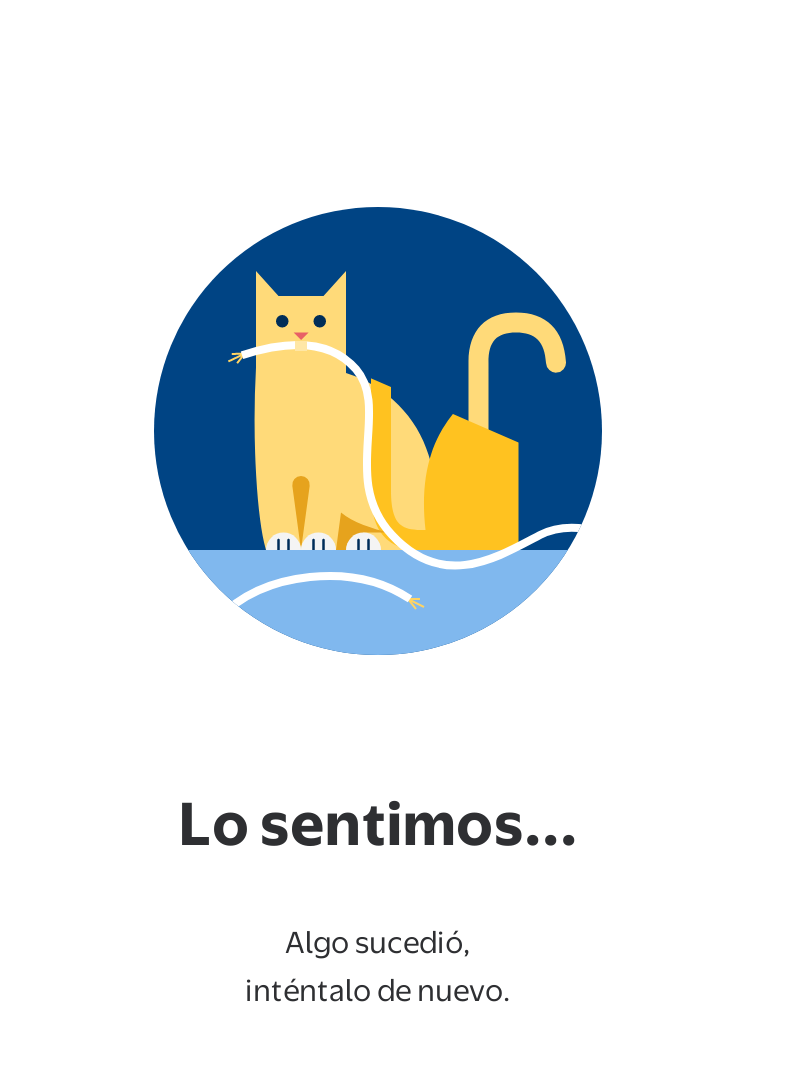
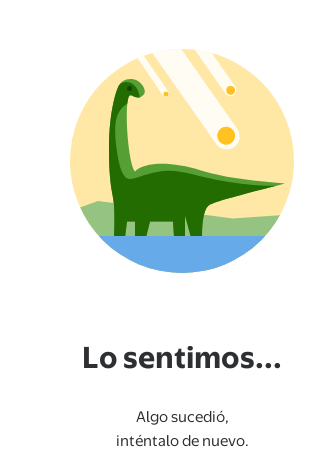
[152,205,604,611] [image] -> [70,49,294,250] [image]

